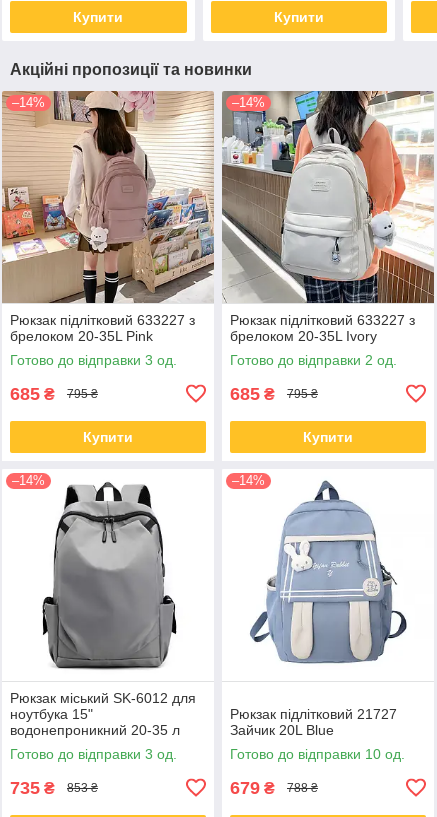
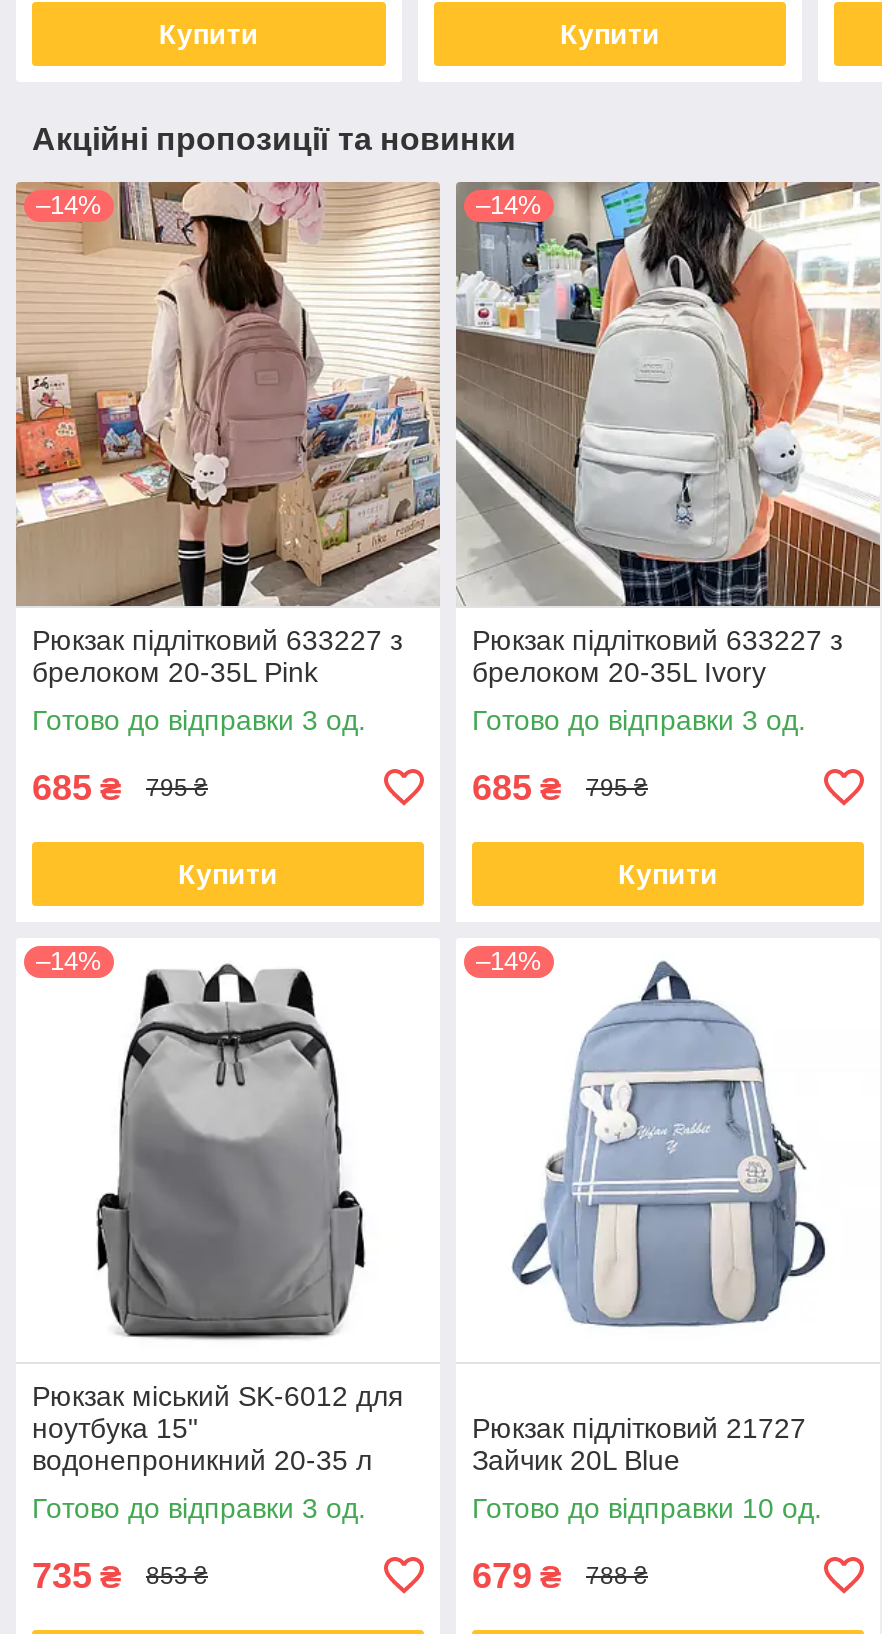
[230,352,397,368] Готово до відправки 2 од. -> [472,704,806,736] Готово до відправки 3 од.

